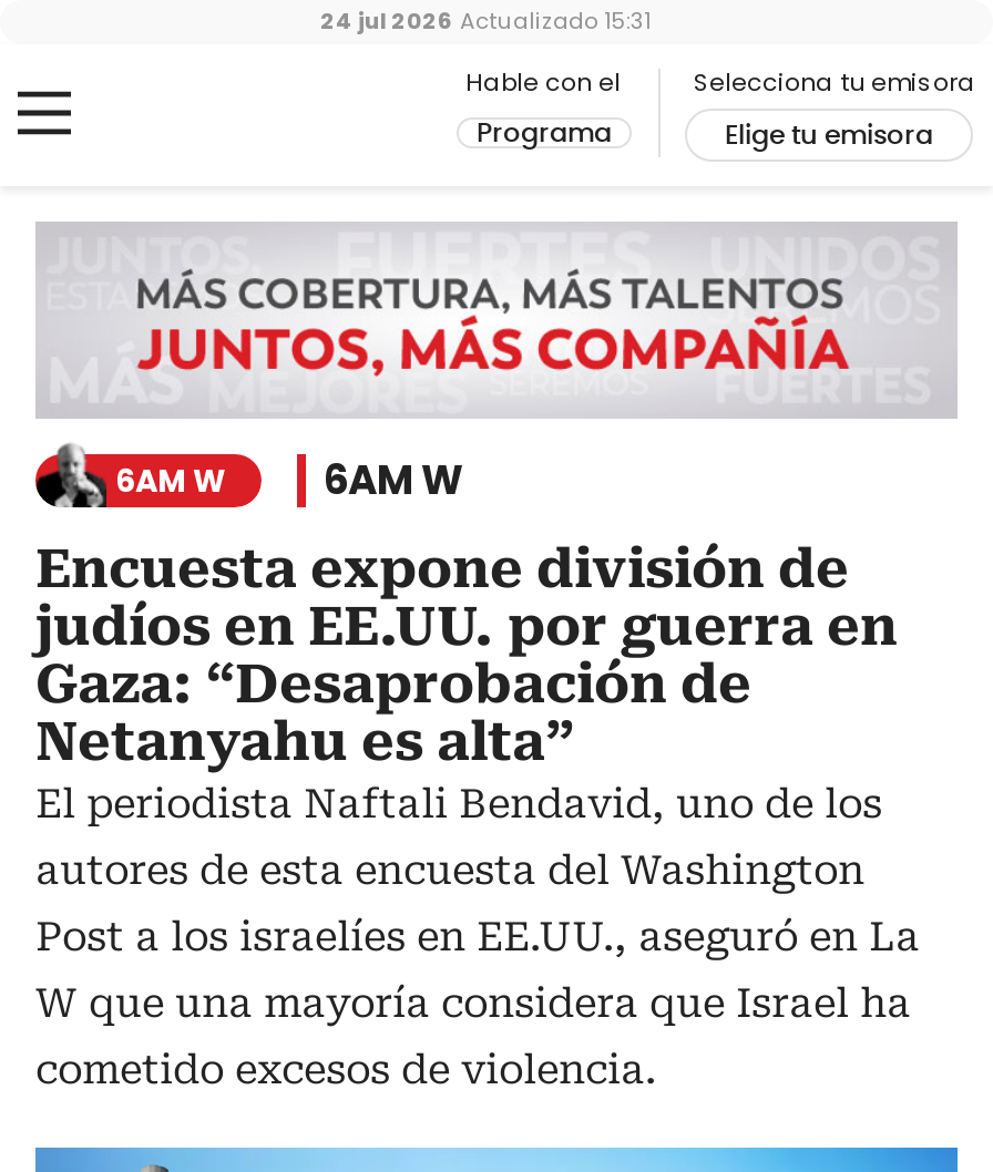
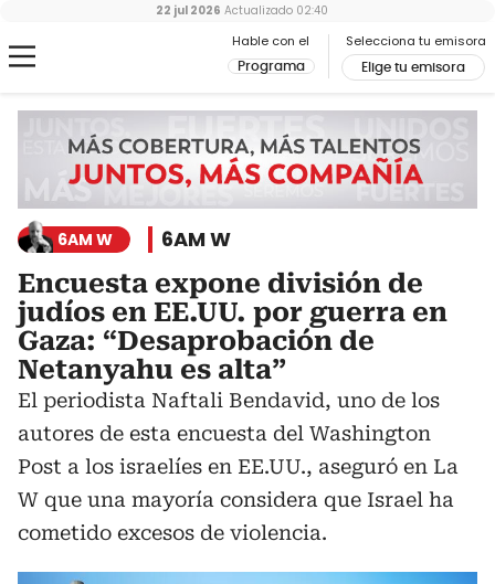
[320,4,651,38] 24 jul 2026 Actualizado 15:31 -> [156,2,328,19] 22 jul 2026 Actualizado 02:40

